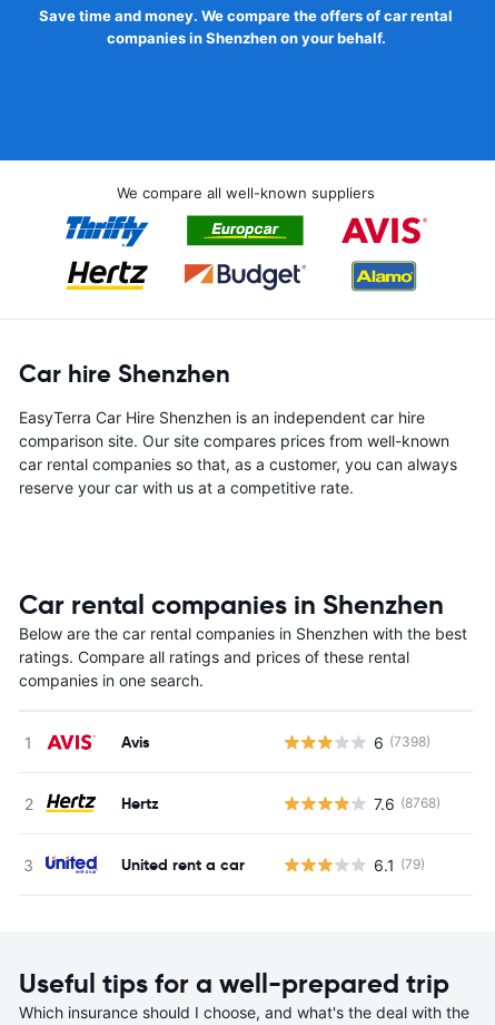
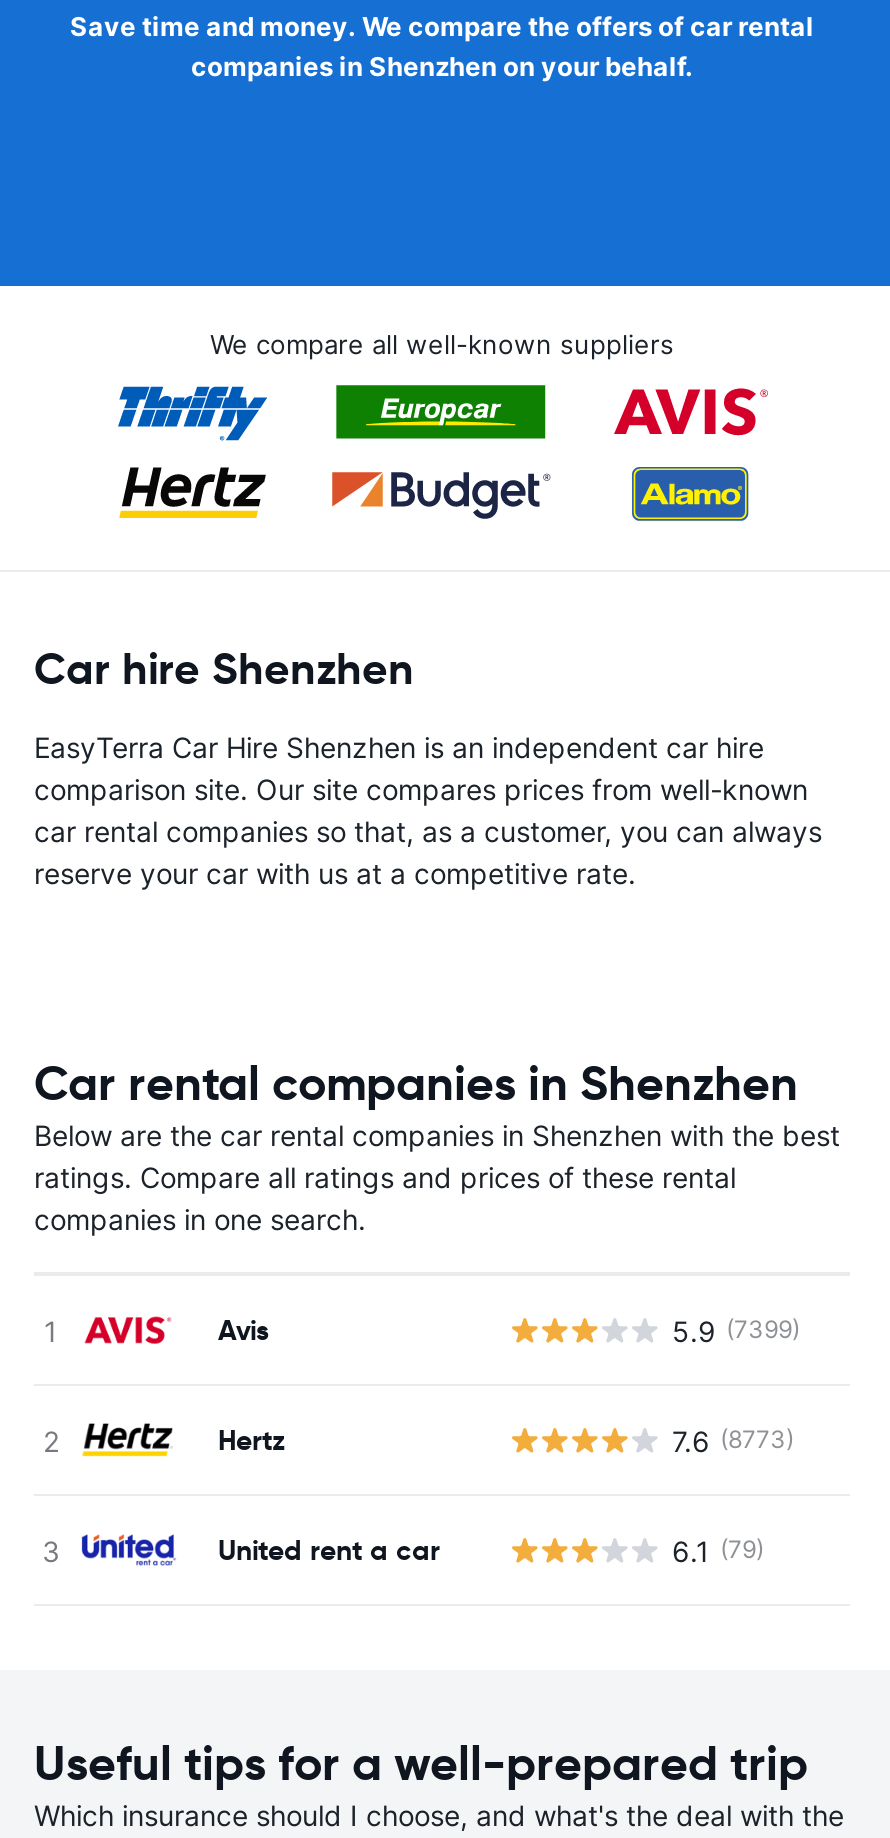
[374,733,430,751] 6 (7398) -> [672,1313,800,1347] 5.9 (7399)
[374,794,440,813] 7.6 (8768) -> [672,1423,794,1457] 7.6 (8773)

